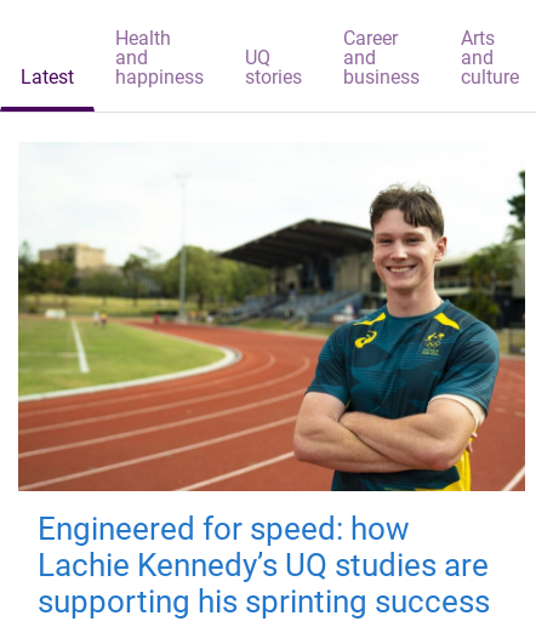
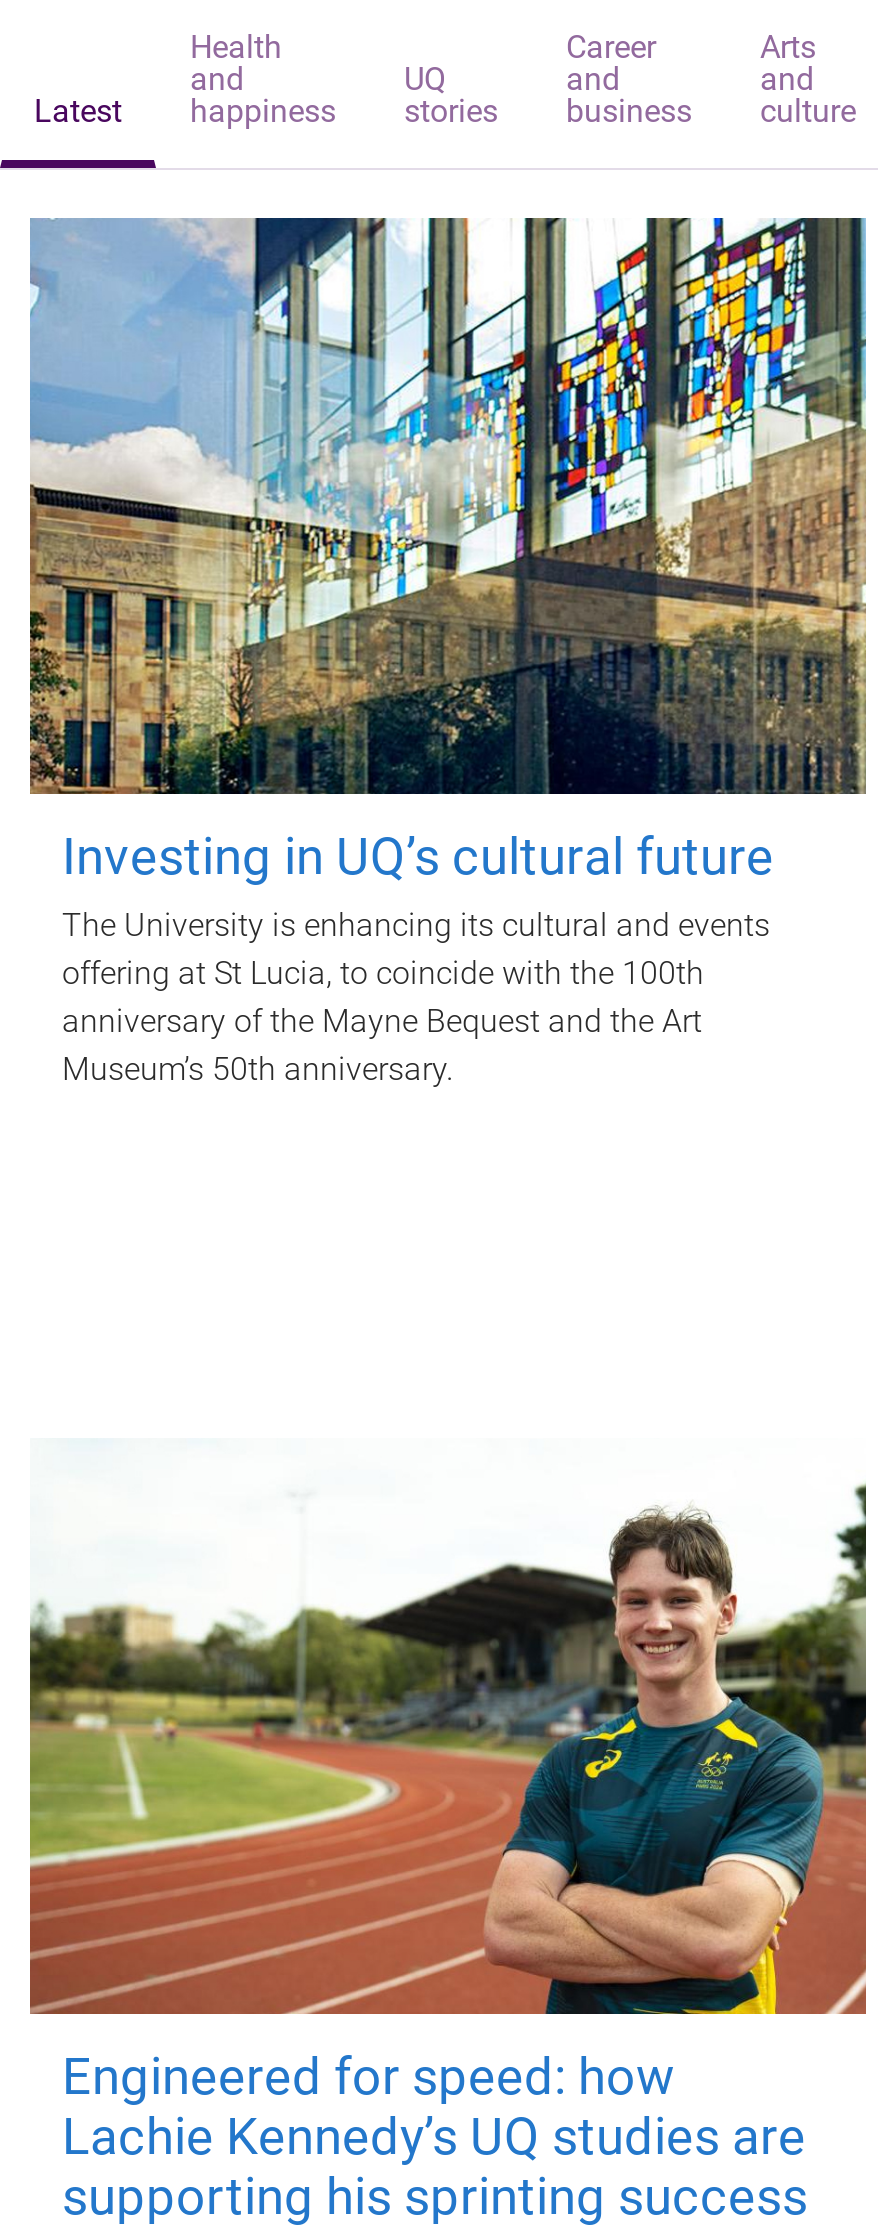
none -> [28,216,868,1088] [image] | Investing in UQ’s cultural future | The University is enhancing its cultural and events | offering at St Lucia, to coincide with the 100th | anniversary of the Mayne Bequest and the Art | Museum’s 50th anniversary.

